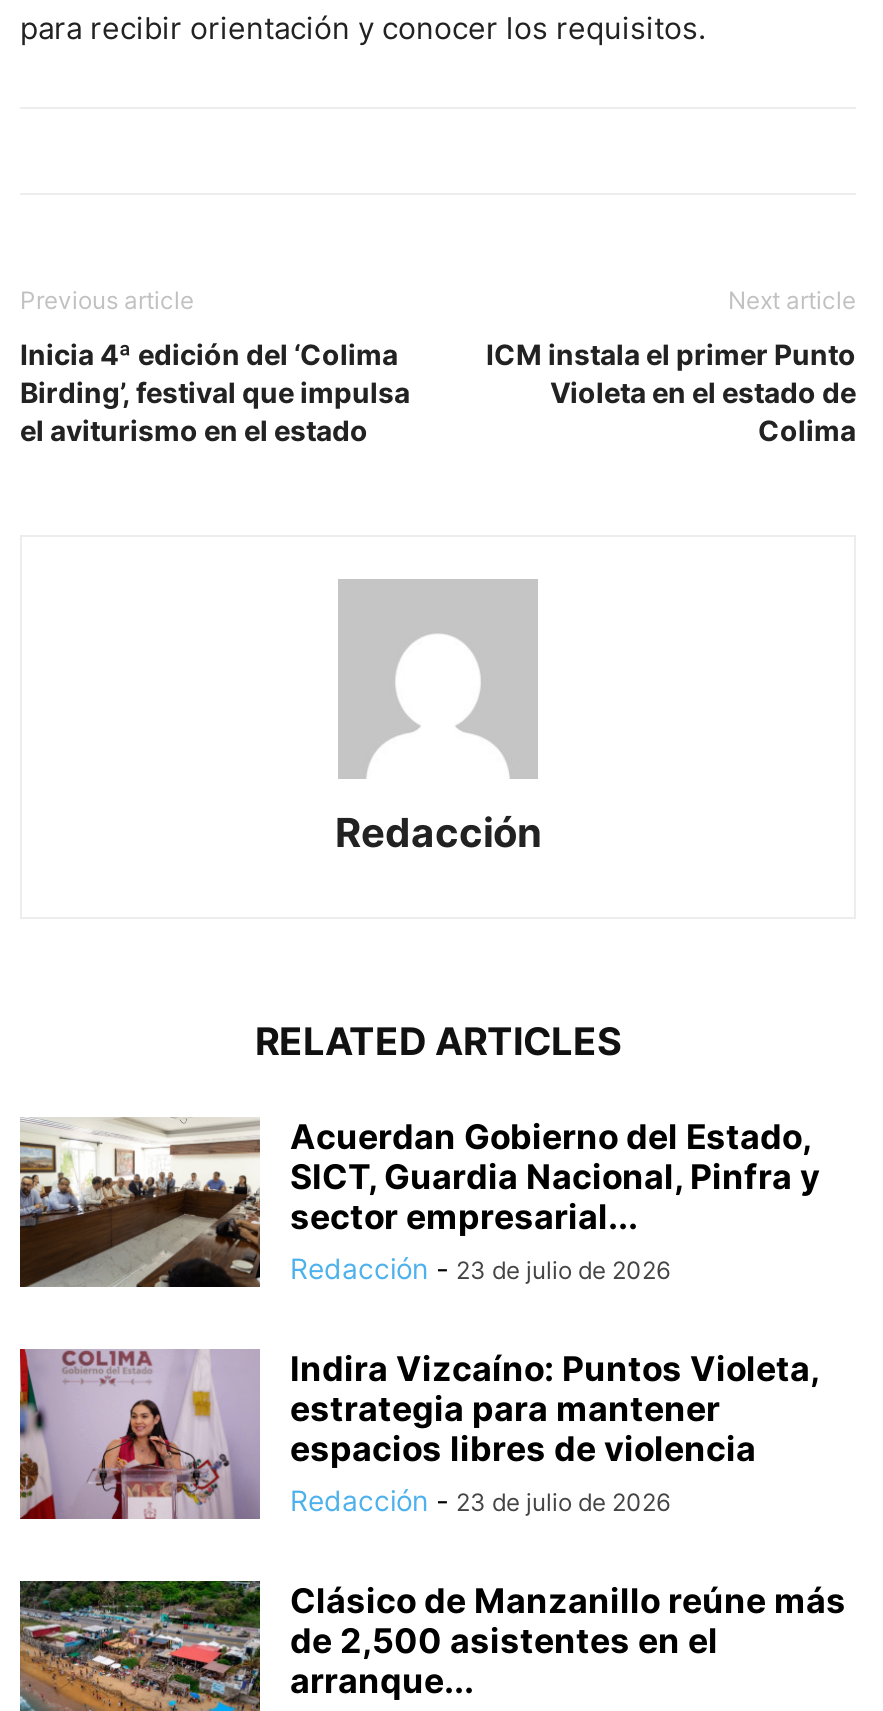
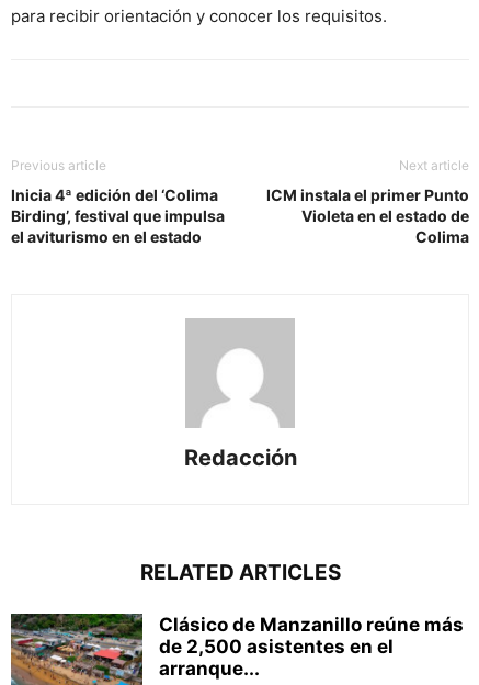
[18,1117,820,1517] [image] | Acuerdan Gobierno del Estado, | SICT, Guardia Nacional, Pinfra y | sector empresarial... | Redacción - 23 de julio de 2026 | Indira Vizcaíno: Puntos Violeta, | estrategia para mantener | espacios libres de violencia | Redacción - 23 de julio de 2026 -> none
[18,1347,260,1521] [image] -> none

